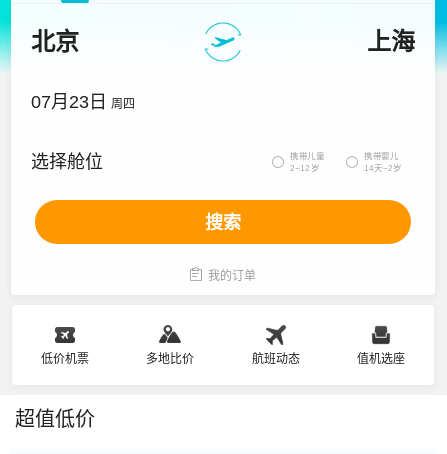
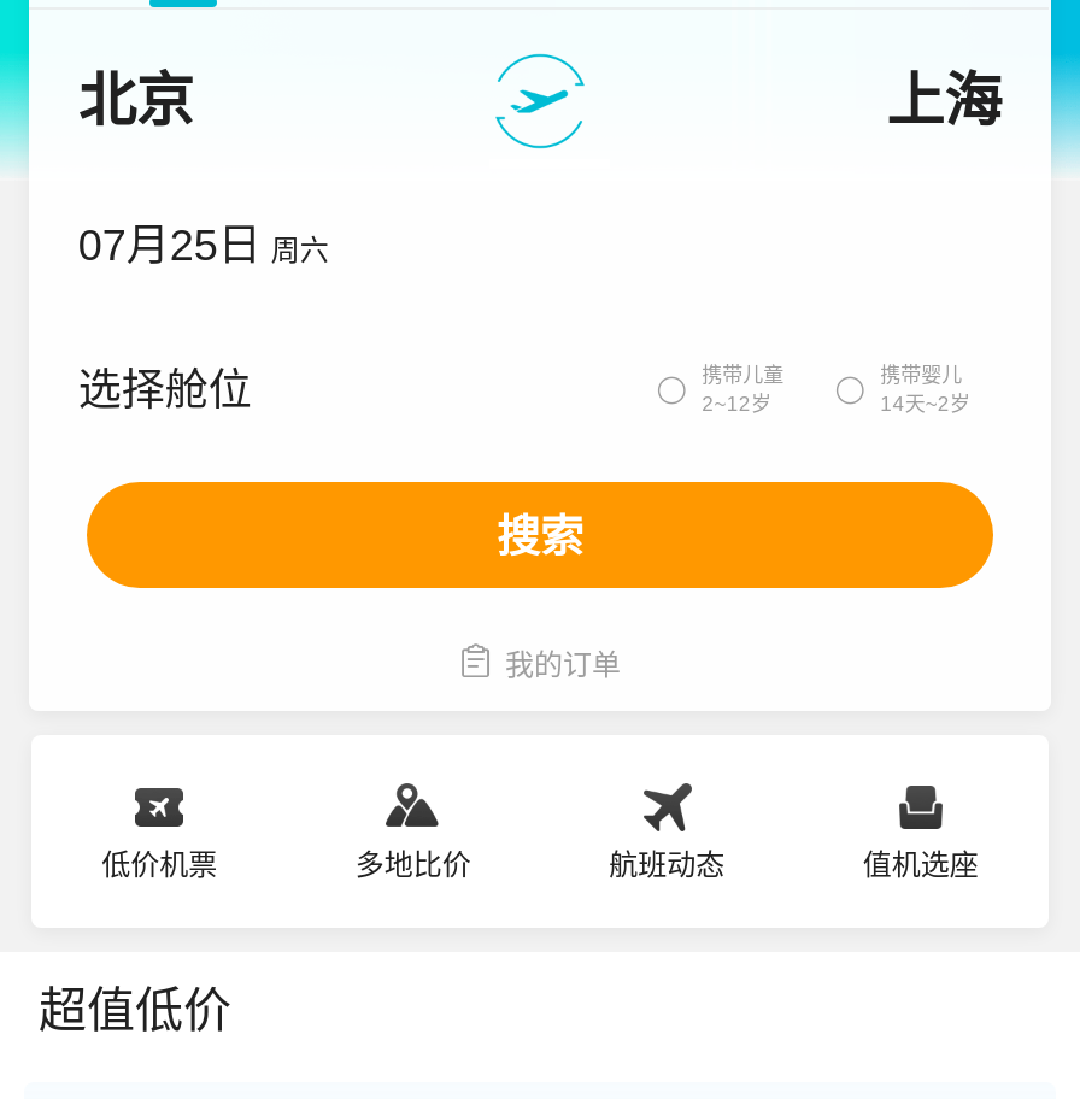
[31,92,135,112] 07月23日 周四 -> [78,222,329,270] 07月25日 周六

